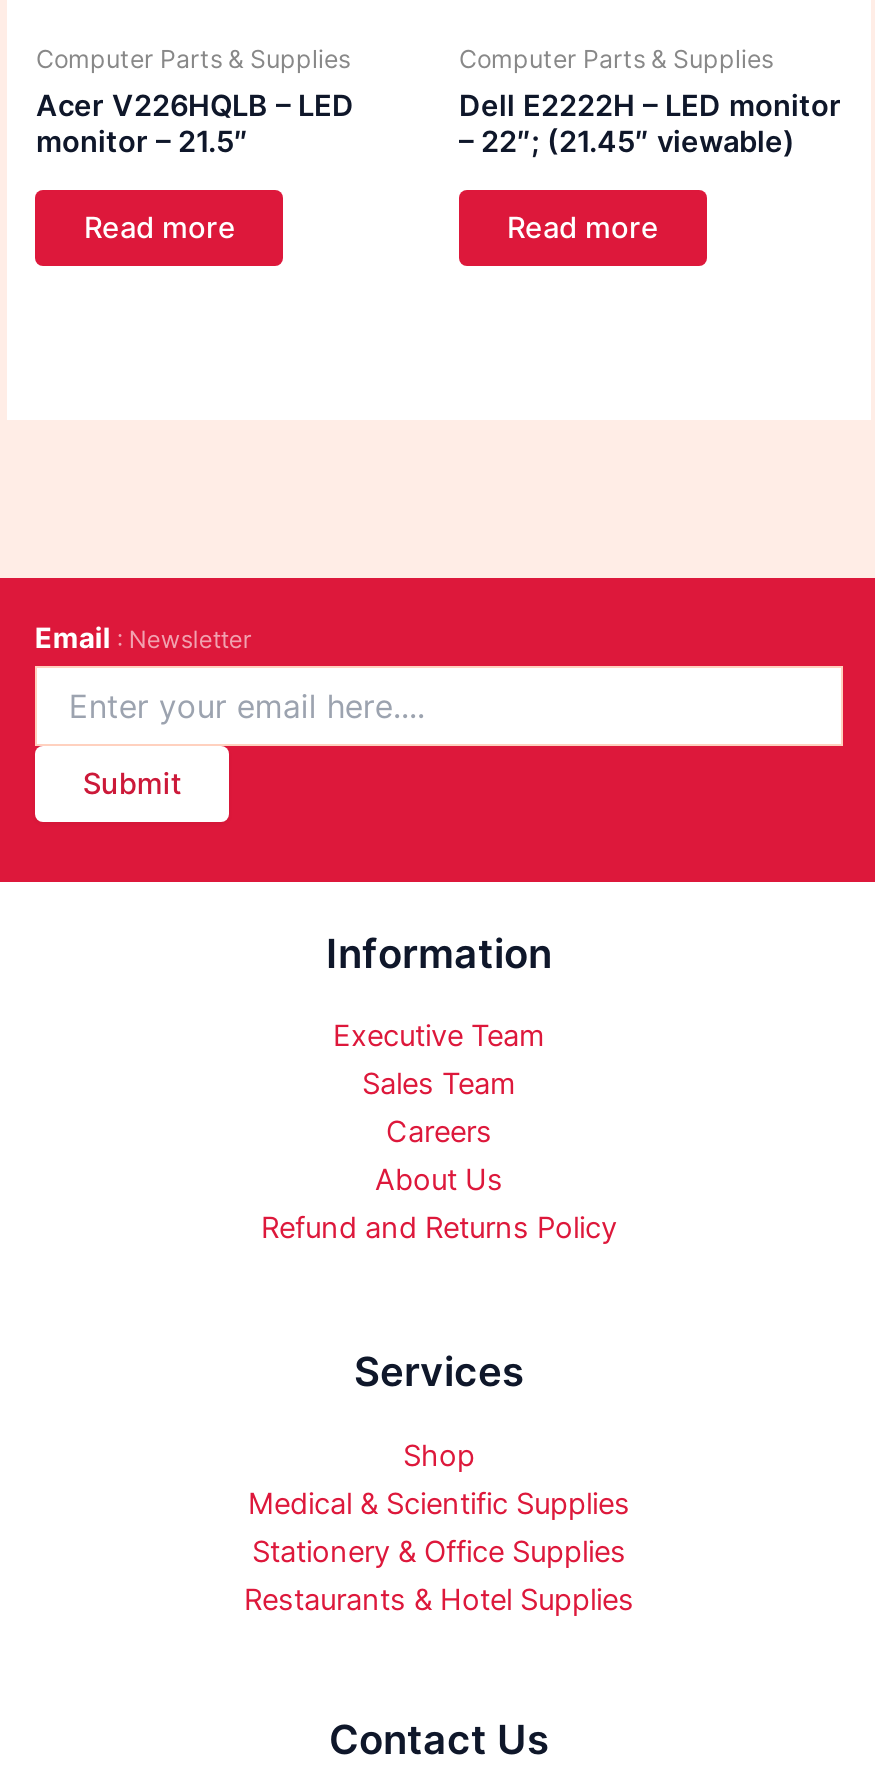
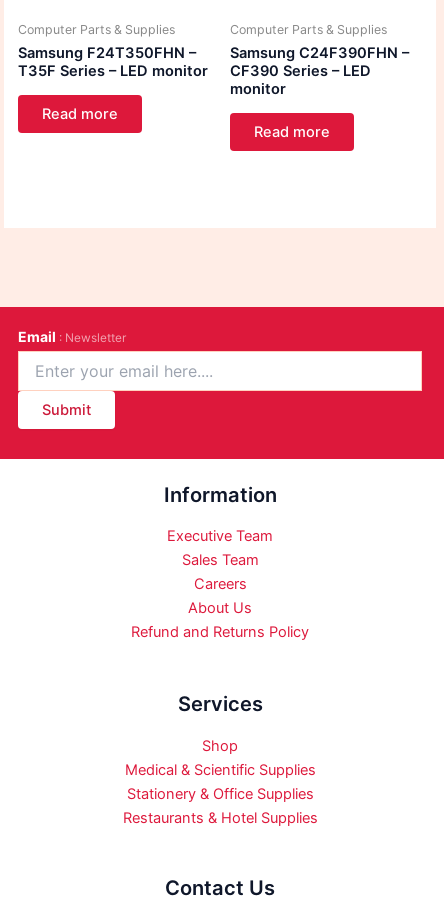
[36,88,354,160] Acer V226HQLB – LED | monitor – 21.5″ -> [18,44,208,80] Samsung F24T350FHN – | T35F Series – LED monitor
[459,88,841,160] Dell E2222H – LED monitor | – 22″; (21.45″ viewable) -> [230,44,409,98] Samsung C24F390FHN – | CF390 Series – LED | monitor

